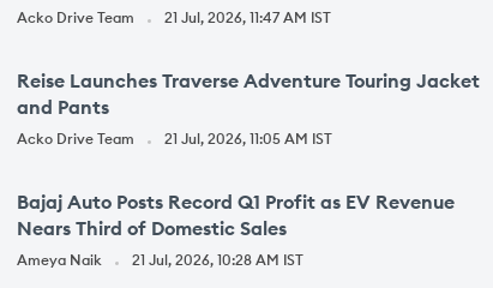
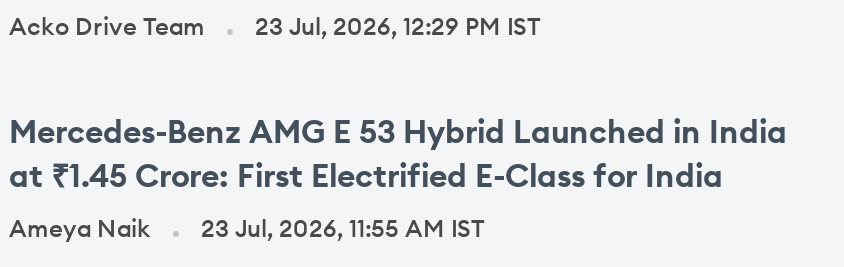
[17,9,480,240] 21 Jul, 2026, 11:47 AM IST | Reise Launches Traverse Adventure Touring Jacket | and Pants | Acko Drive Team | 21 Jul, 2026, 11:05 AM IST | Bajaj Auto Posts Record Q1 Profit as EV Revenue | Nears Third of Domestic Sales -> [9,11,787,195] 23 Jul, 2026, 12:29 PM IST | Mercedes-Benz AMG E 53 Hybrid Launched in India | at ₹1.45 Crore: First Electrified E-Class for India
[17,251,303,269] Ameya Naik 21 Jul, 2026, 10:28 AM IST -> [9,213,485,243] Ameya Naik 23 Jul, 2026, 11:55 AM IST

